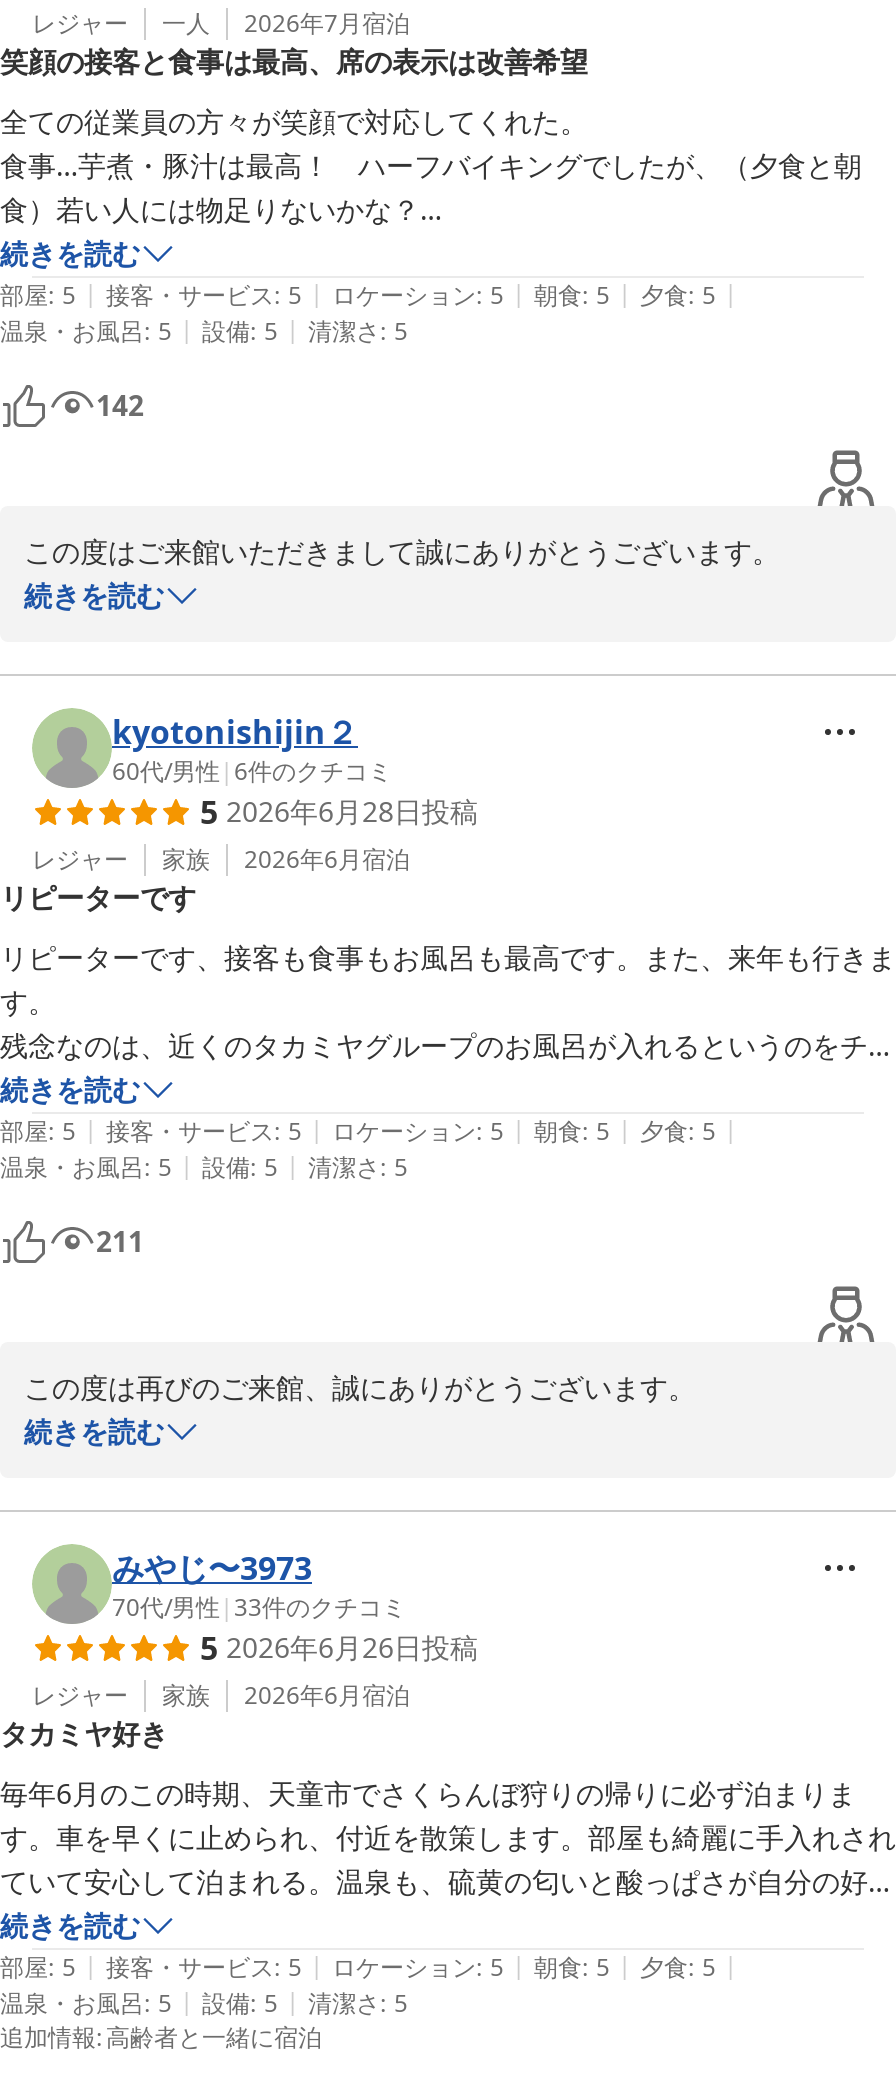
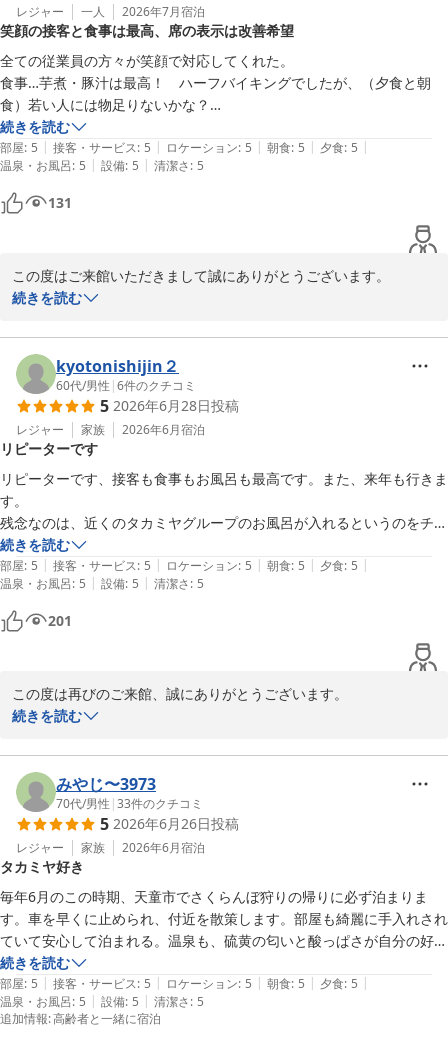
[96,386,144,424] 142 -> [48,193,72,212] 131
[96,1222,144,1260] 211 -> [48,611,72,630] 201

